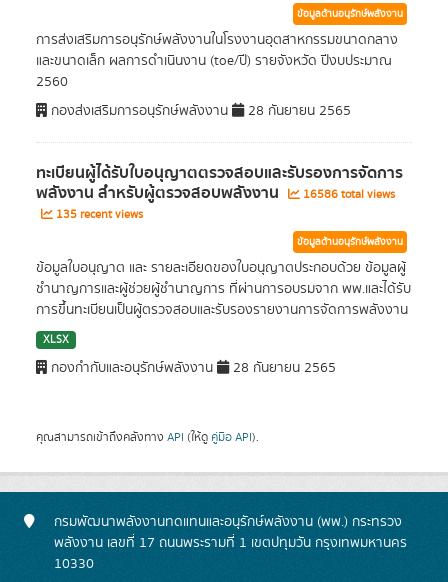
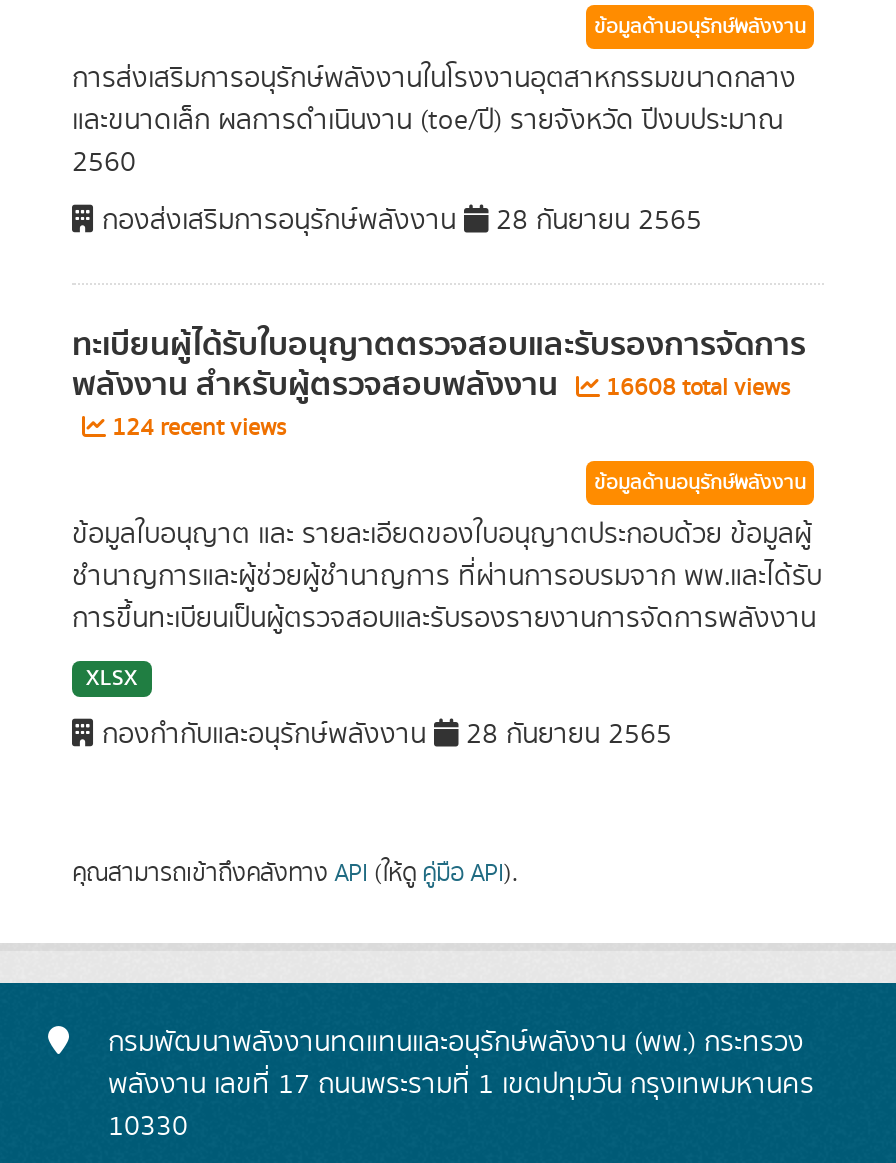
[36,180,395,206] พลังงาน สำหรับผู้ตรวจสอบพลังงาน 16586 total views -> [72,359,790,411] พลังงาน สำหรับผู้ตรวจสอบพลังงาน 16608 total views
[53,206,143,223] 135 recent views -> [106,411,286,445] 124 recent views

